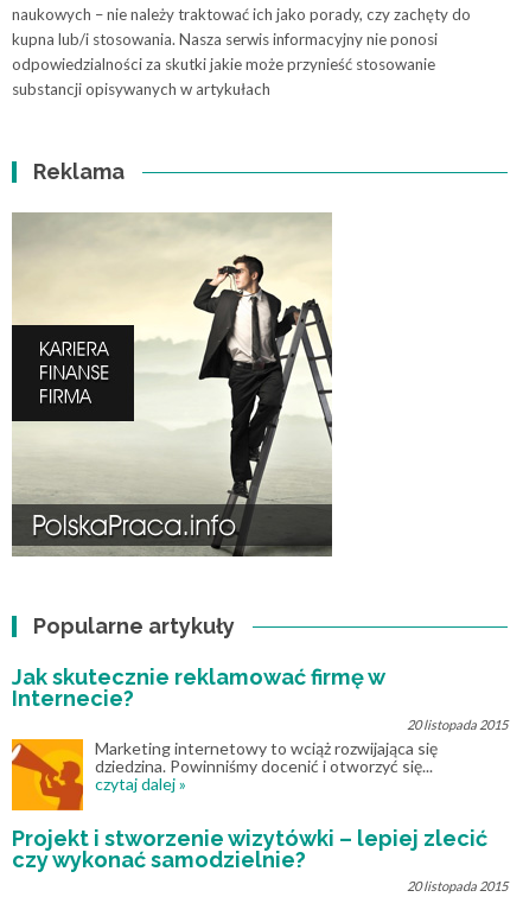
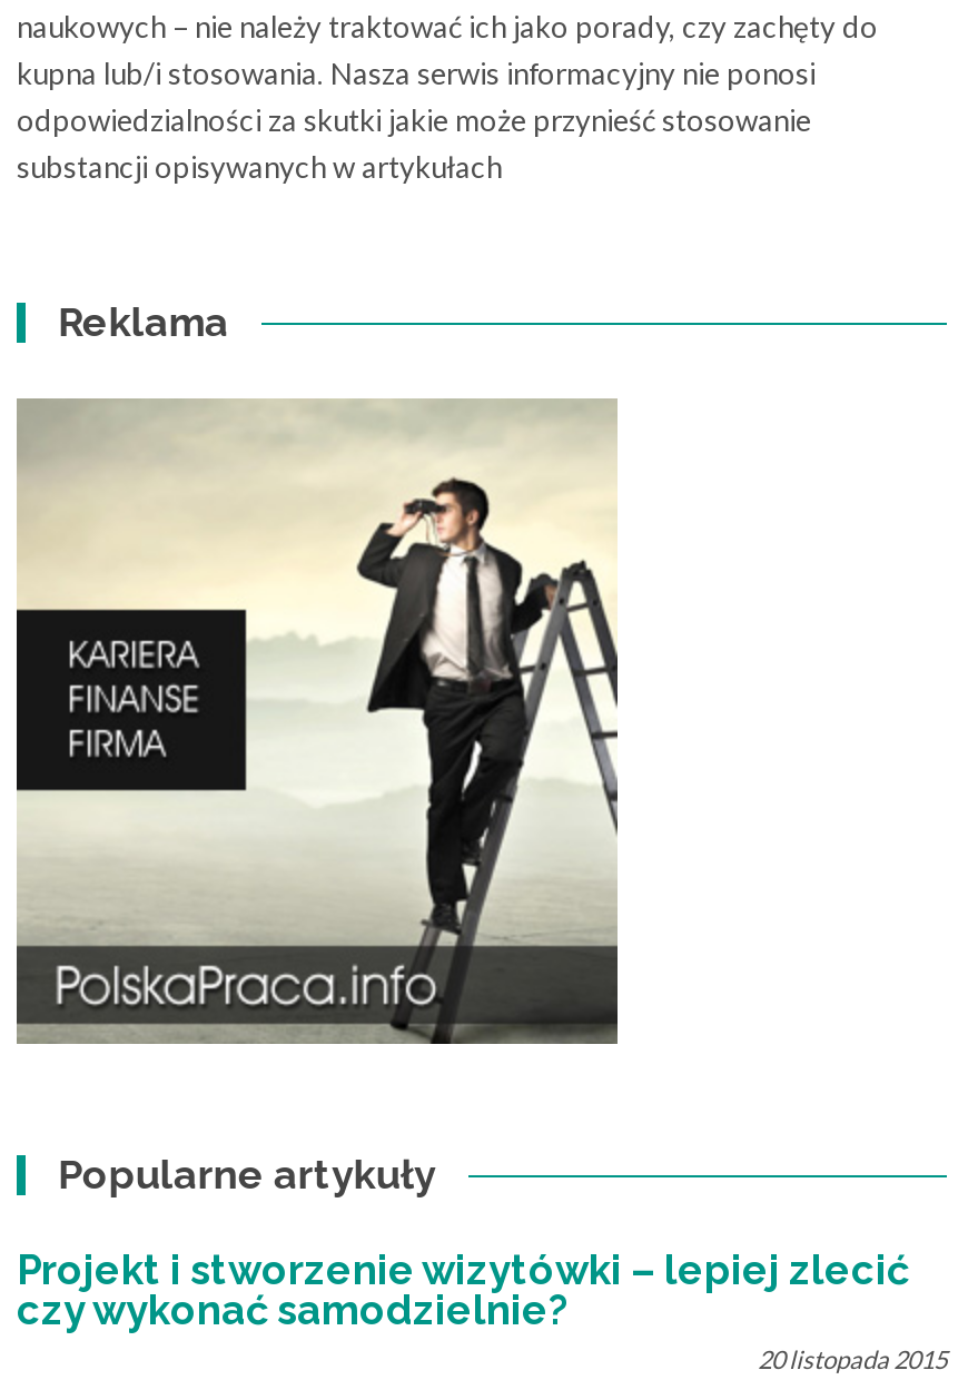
[11,665,508,812] [image] | Jak skutecznie reklamować firmę w | Internecie? | 20 listopada 2015 | Marketing internetowy to wciąż rozwijająca się | dziedzina. Powinniśmy docenić i otworzyć się... | czytaj dalej » -> none

